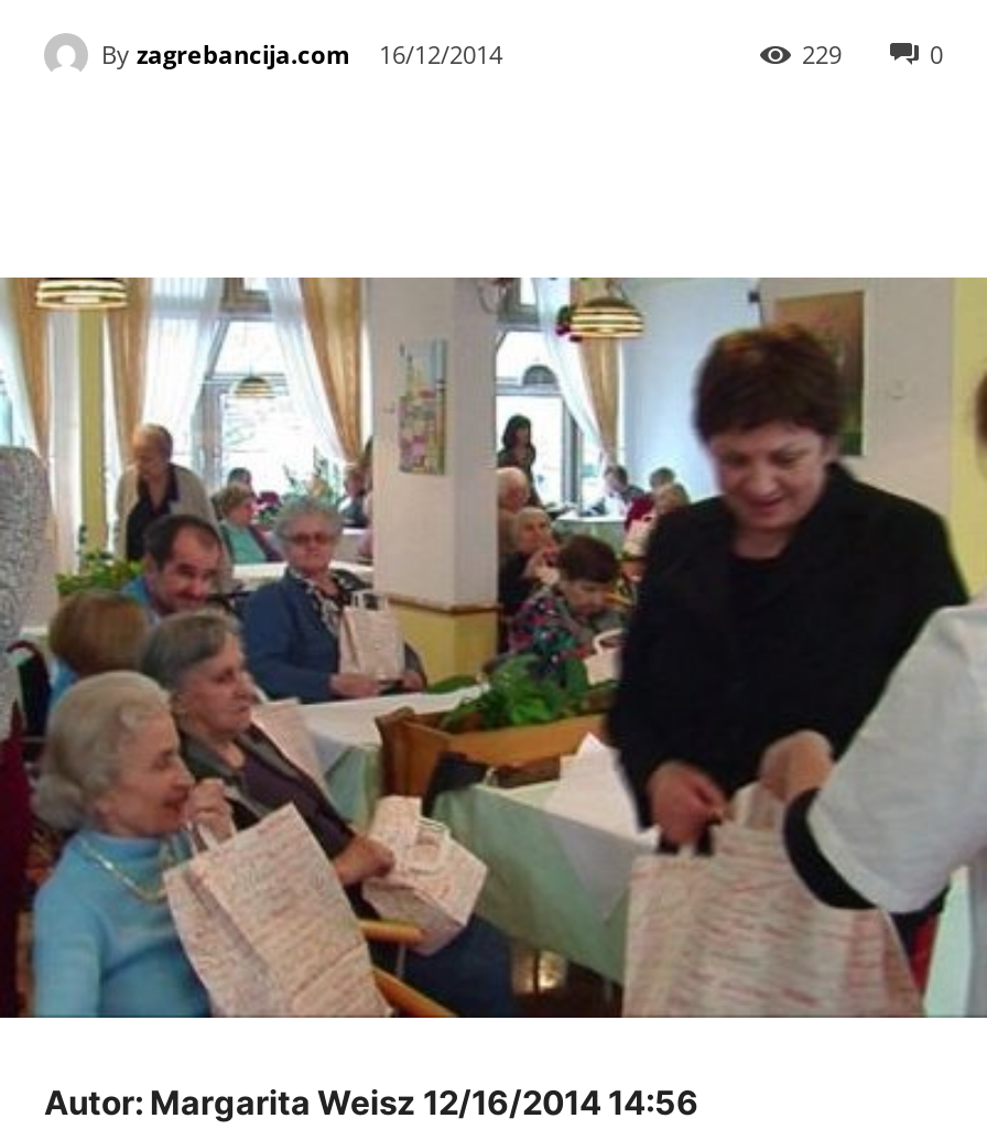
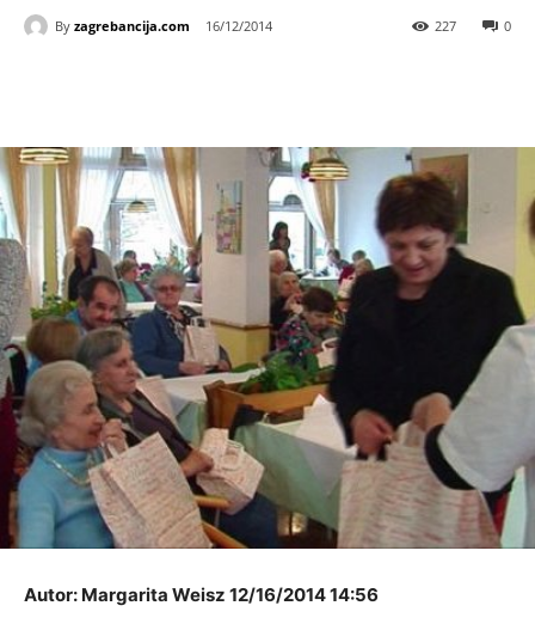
[802,38,842,71] 229 -> [435,17,456,35] 227

